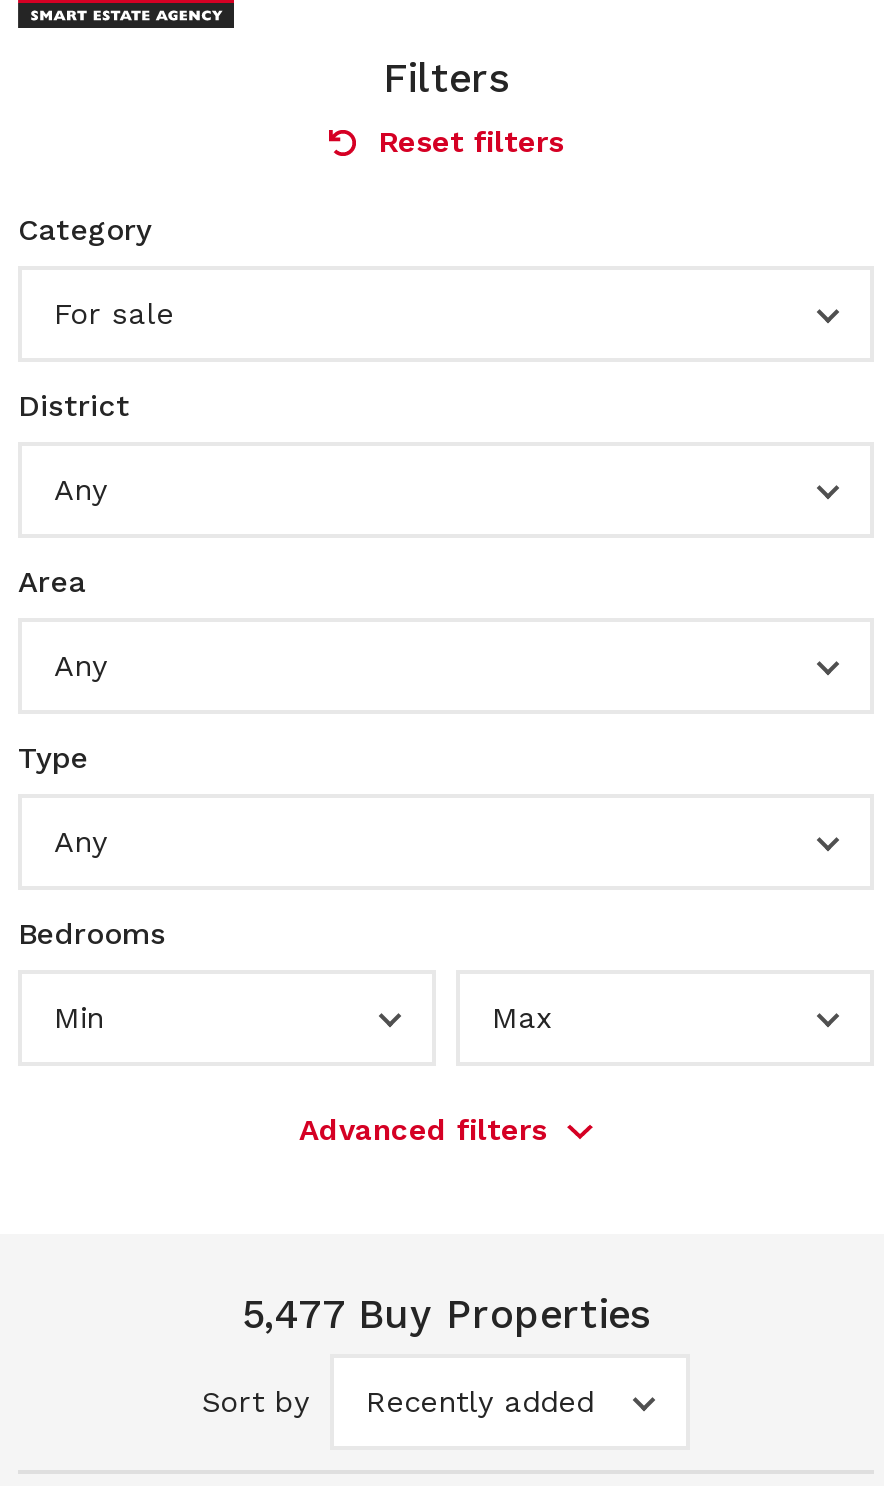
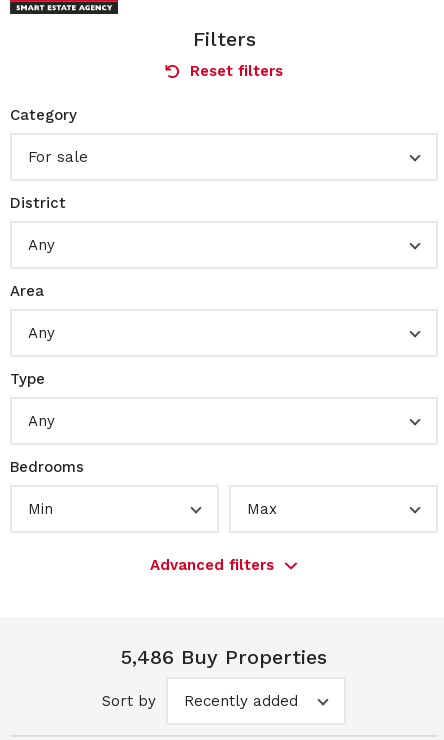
[242,1290,650,1338] 5,477 Buy Properties -> [121,645,327,669] 5,486 Buy Properties

